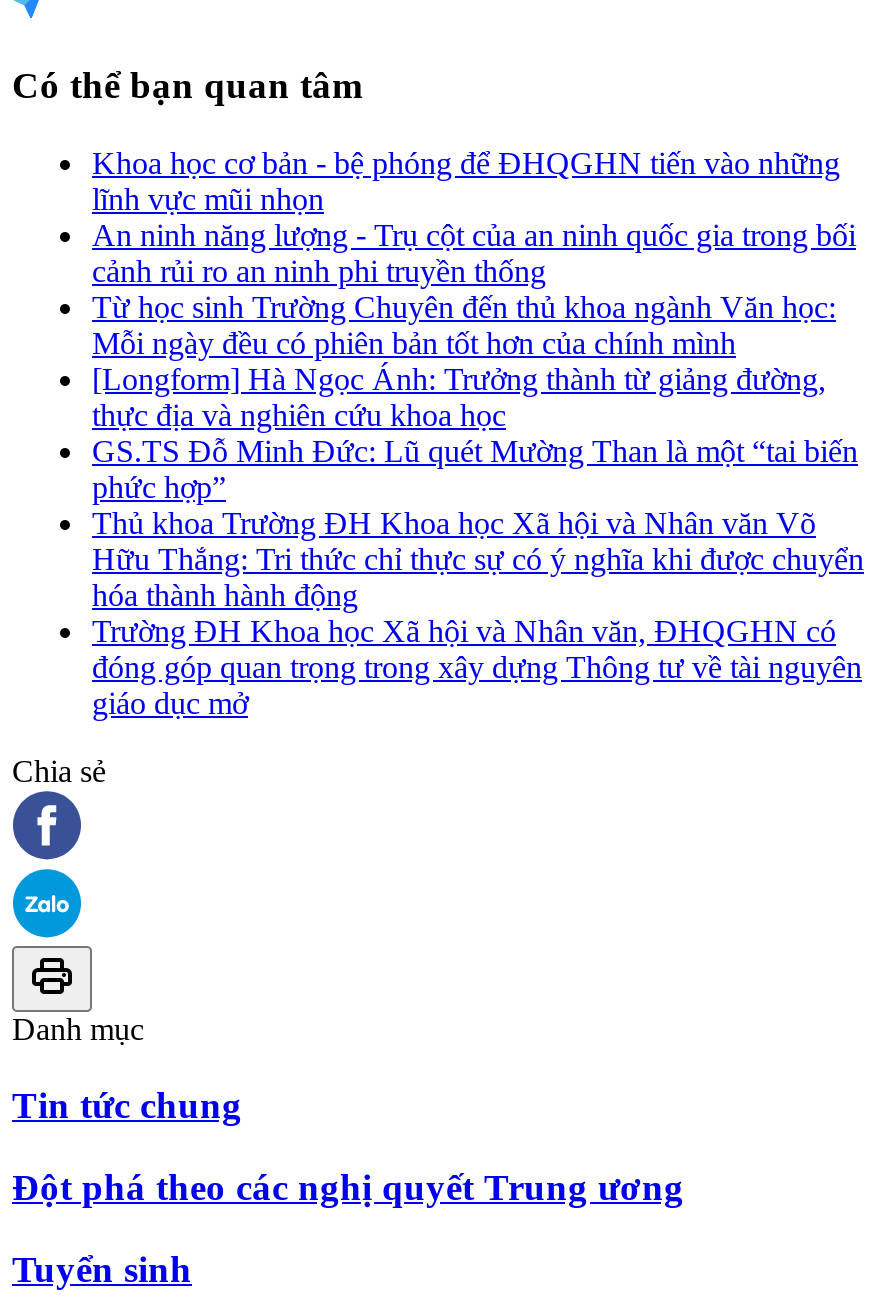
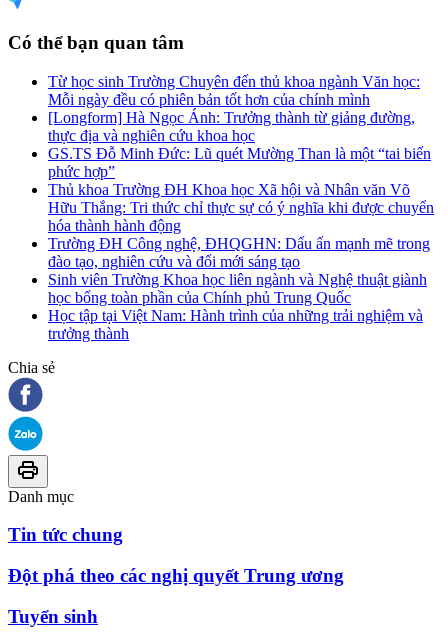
[92,145,856,287] Khoa học cơ bản - bệ phóng để ĐHQGHN tiến vào những | lĩnh vực mũi nhọn | An ninh năng lượng - Trụ cột của an ninh quốc gia trong bối | cảnh rủi ro an ninh phi truyền thống -> none
moved [92,289,864,611] -> [48,73,434,234]: Từ học sinh Trường Chuyên đến thủ khoa ngành Văn học: | Mỗi ngày đều có phiên bản tốt hơn của chính mình | [Longform] Hà Ngọc Ánh: Trưởng thành từ giảng đường, | ... | Hữu Thắng: Tri thức chỉ thực sự có ý nghĩa khi được chuyển | hóa thành hành động
[92,613,862,719] Trường ĐH Khoa học Xã hội và Nhân văn, ĐHQGHN có | đóng góp quan trọng trong xây dựng Thông tư về tài nguyên | giáo dục mở -> [48,235,430,342] Trường ĐH Công nghệ, ĐHQGHN: Dấu ấn mạnh mẽ trong | đào tạo, nghiên cứu và đổi mới sáng tạo | Sinh viên Trường Khoa học liên ngành và Nghệ thuật giành | học bổng toàn phần của Chính phủ Trung Quốc | Học tập tại Việt Nam: Hành trình của những trải nghiệm và | trưởng thành

